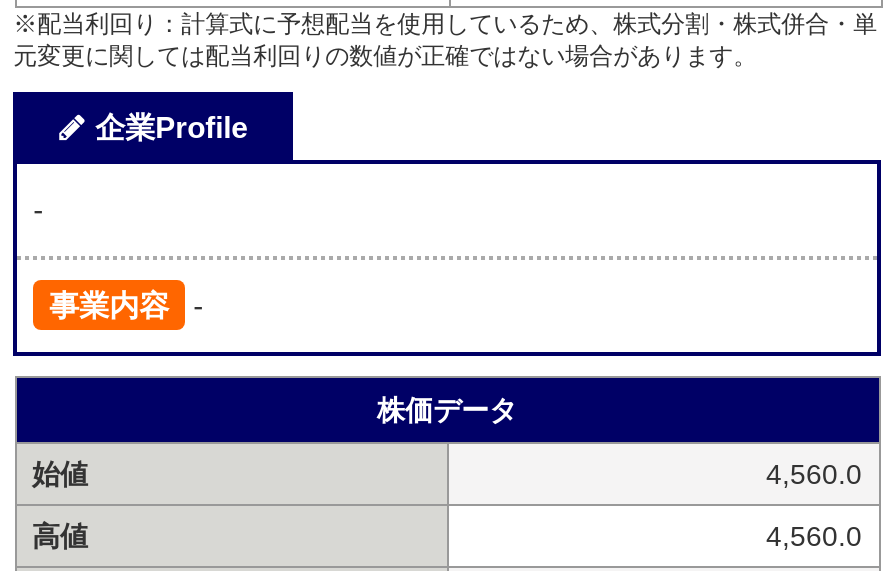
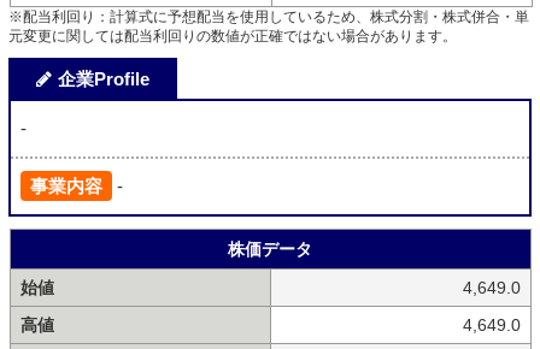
[766,458,862,490] 4,560.0 -> [462,278,520,297] 4,649.0
[766,520,862,552] 4,560.0 -> [462,315,520,335] 4,649.0

